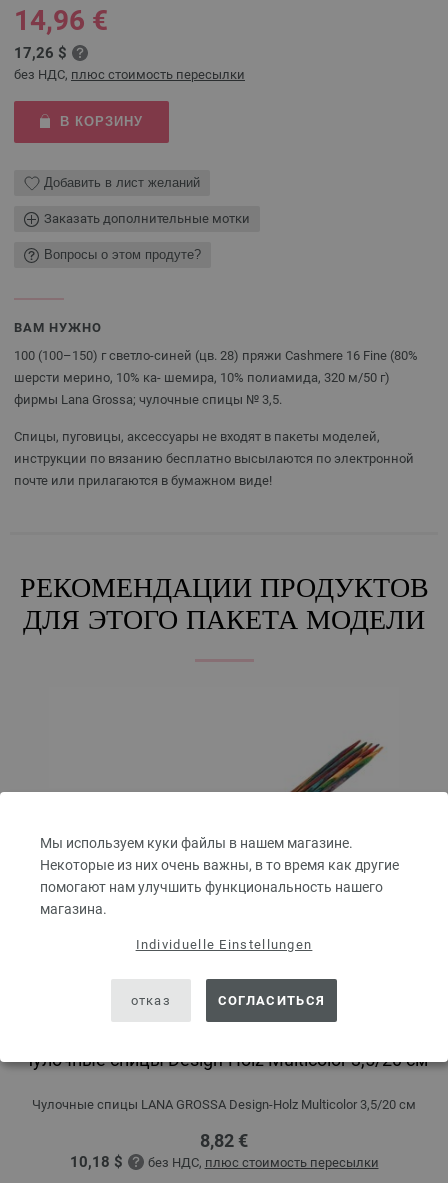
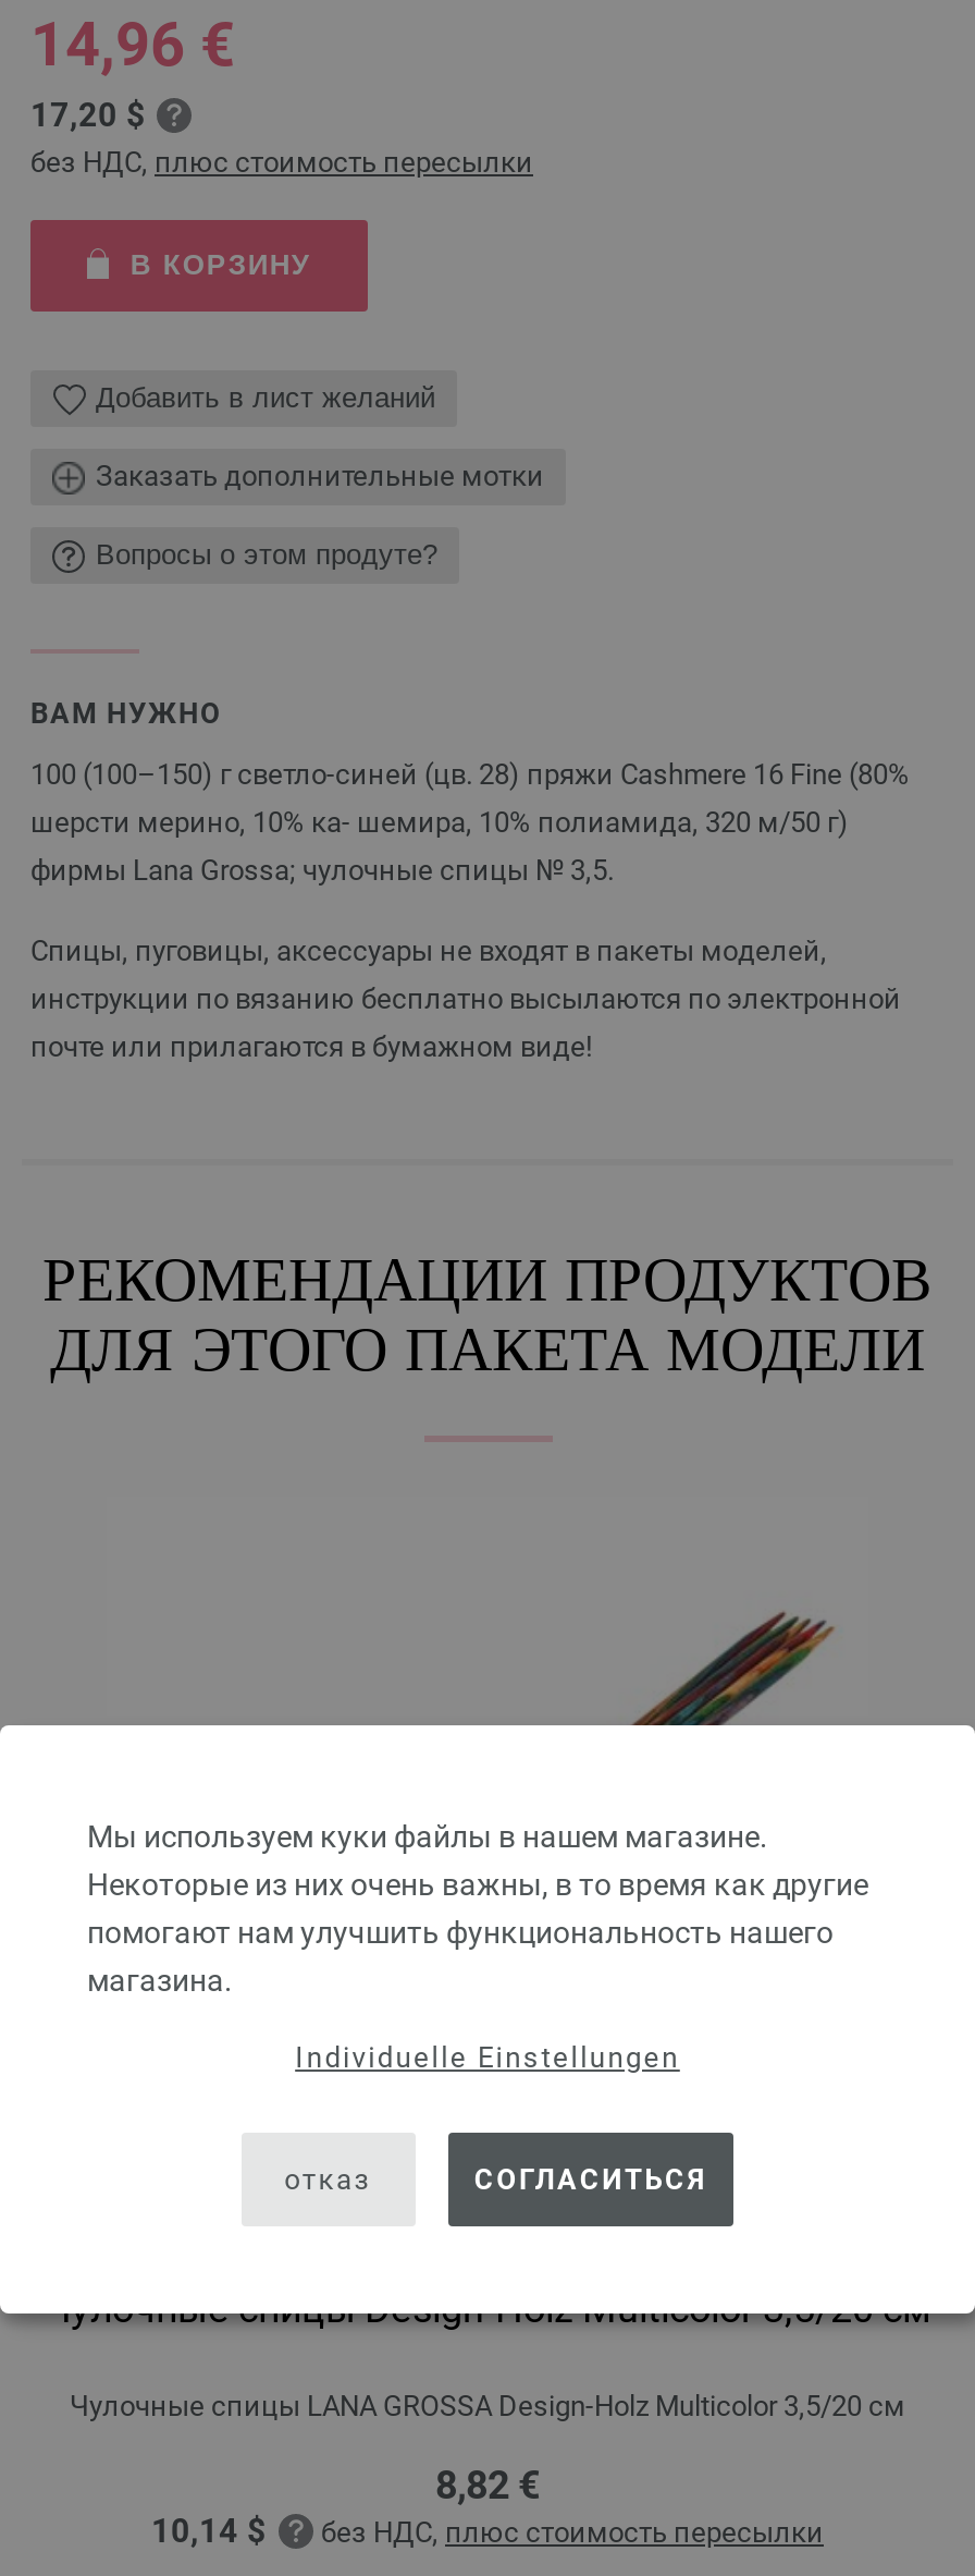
[14,44,67,62] 17,26 $ -> [30,95,146,134] 17,20 $
[69,1153,378,1171] 10,18 $ без НДС, плюс стоимость пересылки -> [151,2511,824,2550] 10,14 $ без НДС, плюс стоимость пересылки

